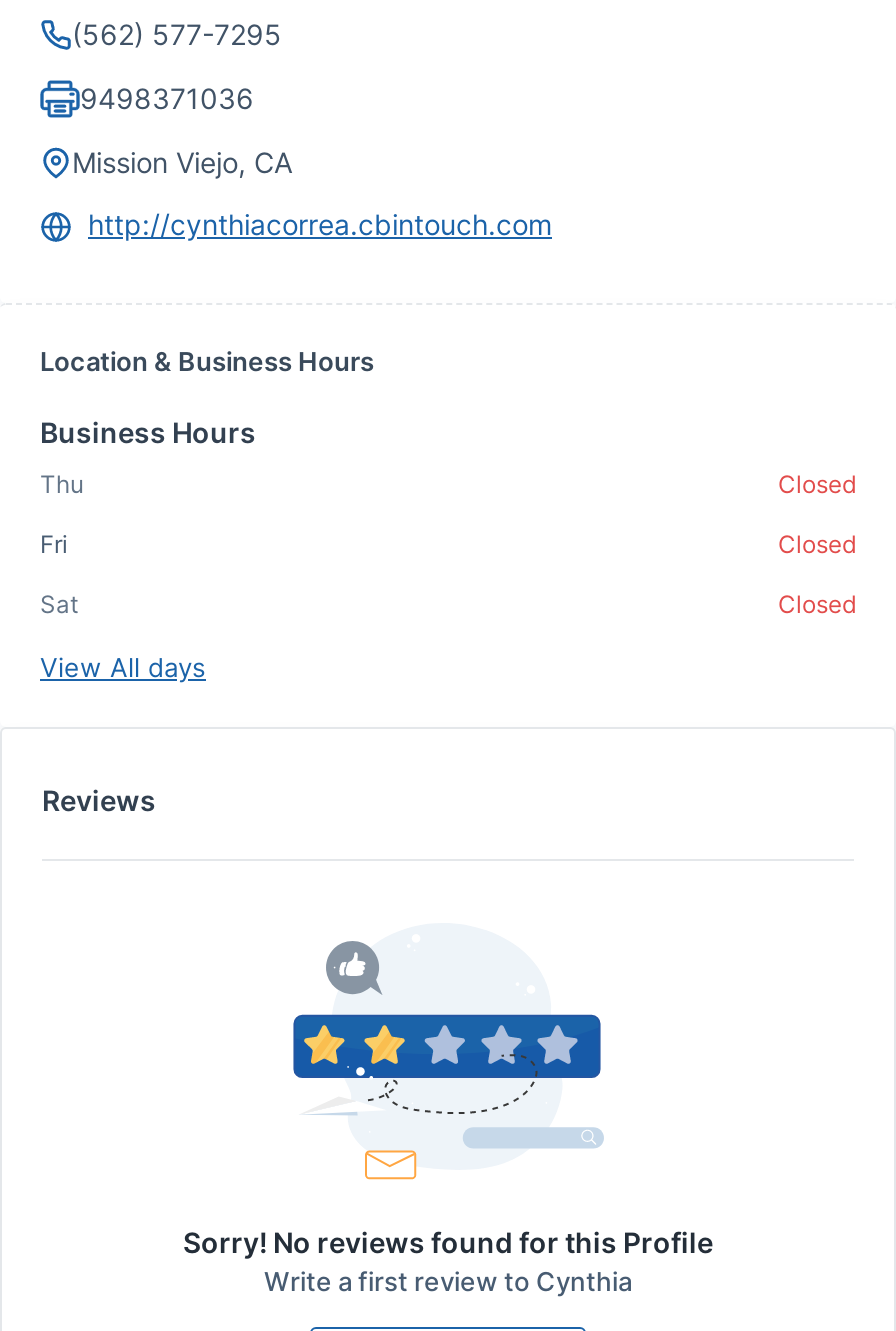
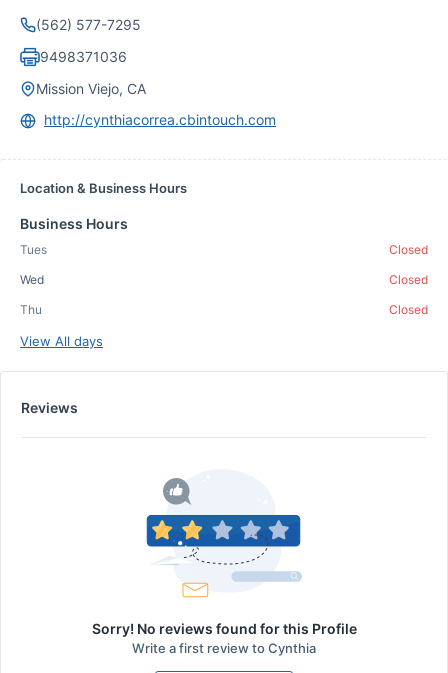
moved [40,469,84,499] -> [20,302,42,317]: Thu
none -> [20,242,47,257] Tues
[40,529,68,559] Fri -> [20,272,44,287] Wed
[40,589,78,619] Sat -> none

